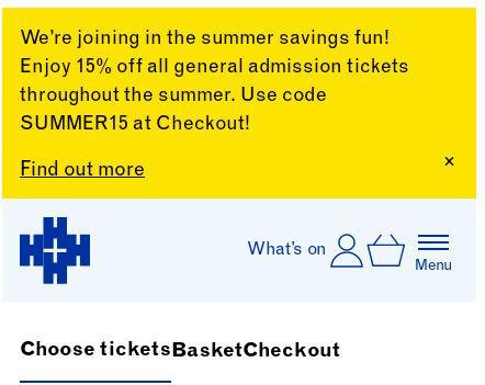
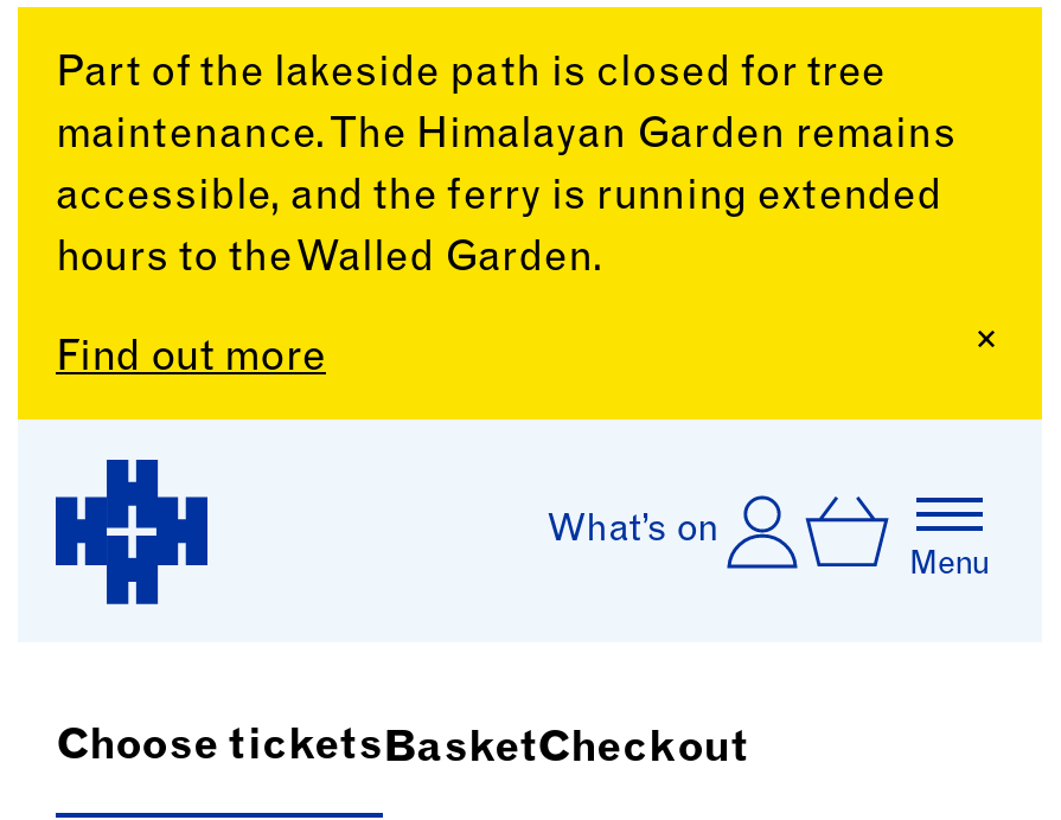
[20,30,409,135] We’re joining in the summer savings fun! | Enjoy 15% off all general admission tickets | throughout the summer. Use code | SUMMER15 at Checkout! -> [56,55,957,282] Part of the lakeside path is closed for tree | maintenance. The Himalayan Garden remains | accessible, and the ferry is running extended | hours to the Walled Garden.

